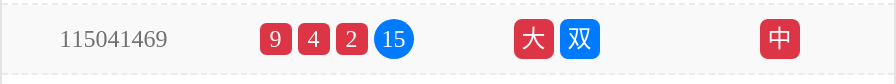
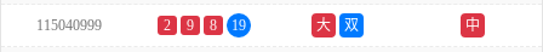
[60,25,320,53] 115041469 | 9 | 4 -> [36,17,102,34] 115040999
[382,25,406,53] 15 -> [186,17,246,34] 9 | 8 | 19

